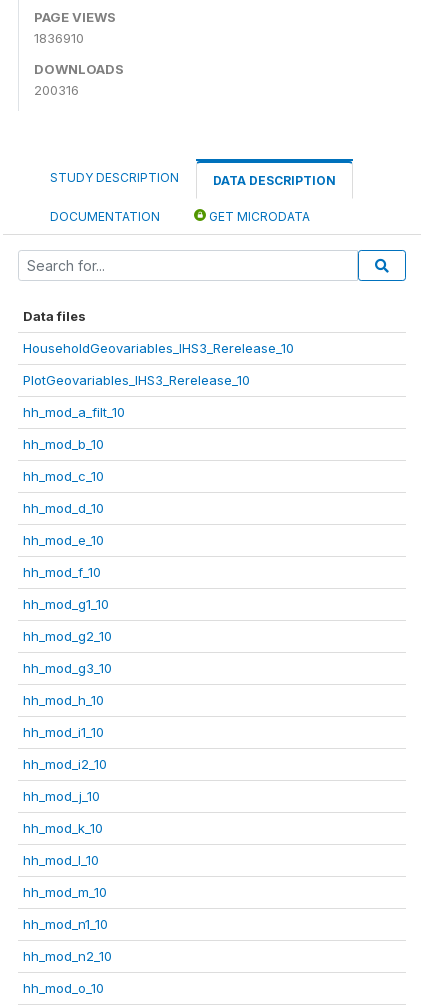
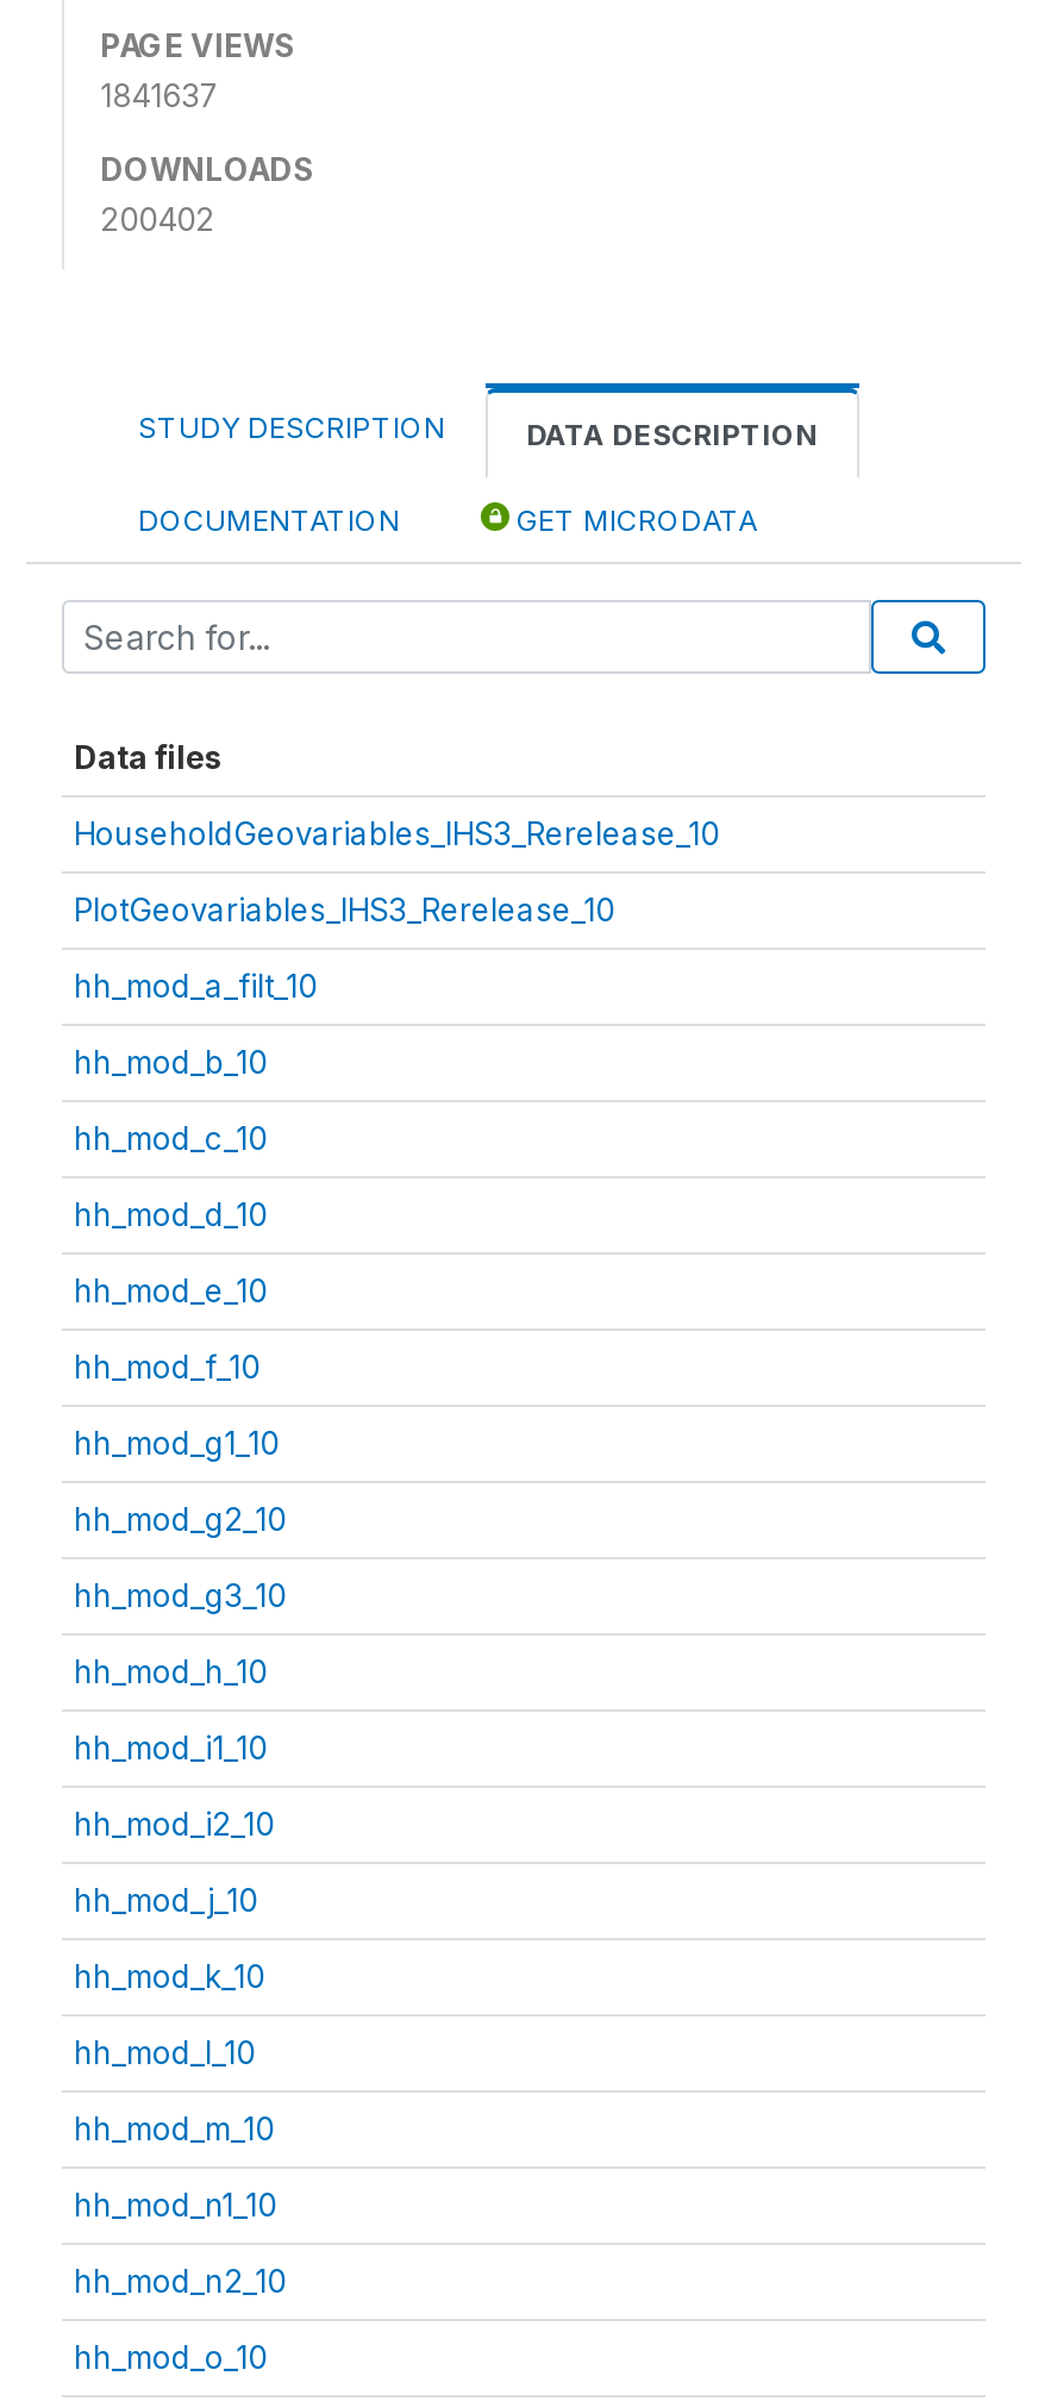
[34,30,84,46] 1836910 -> [100,76,219,114] 1841637
[34,82,79,98] 200316 -> [100,200,214,238] 200402

